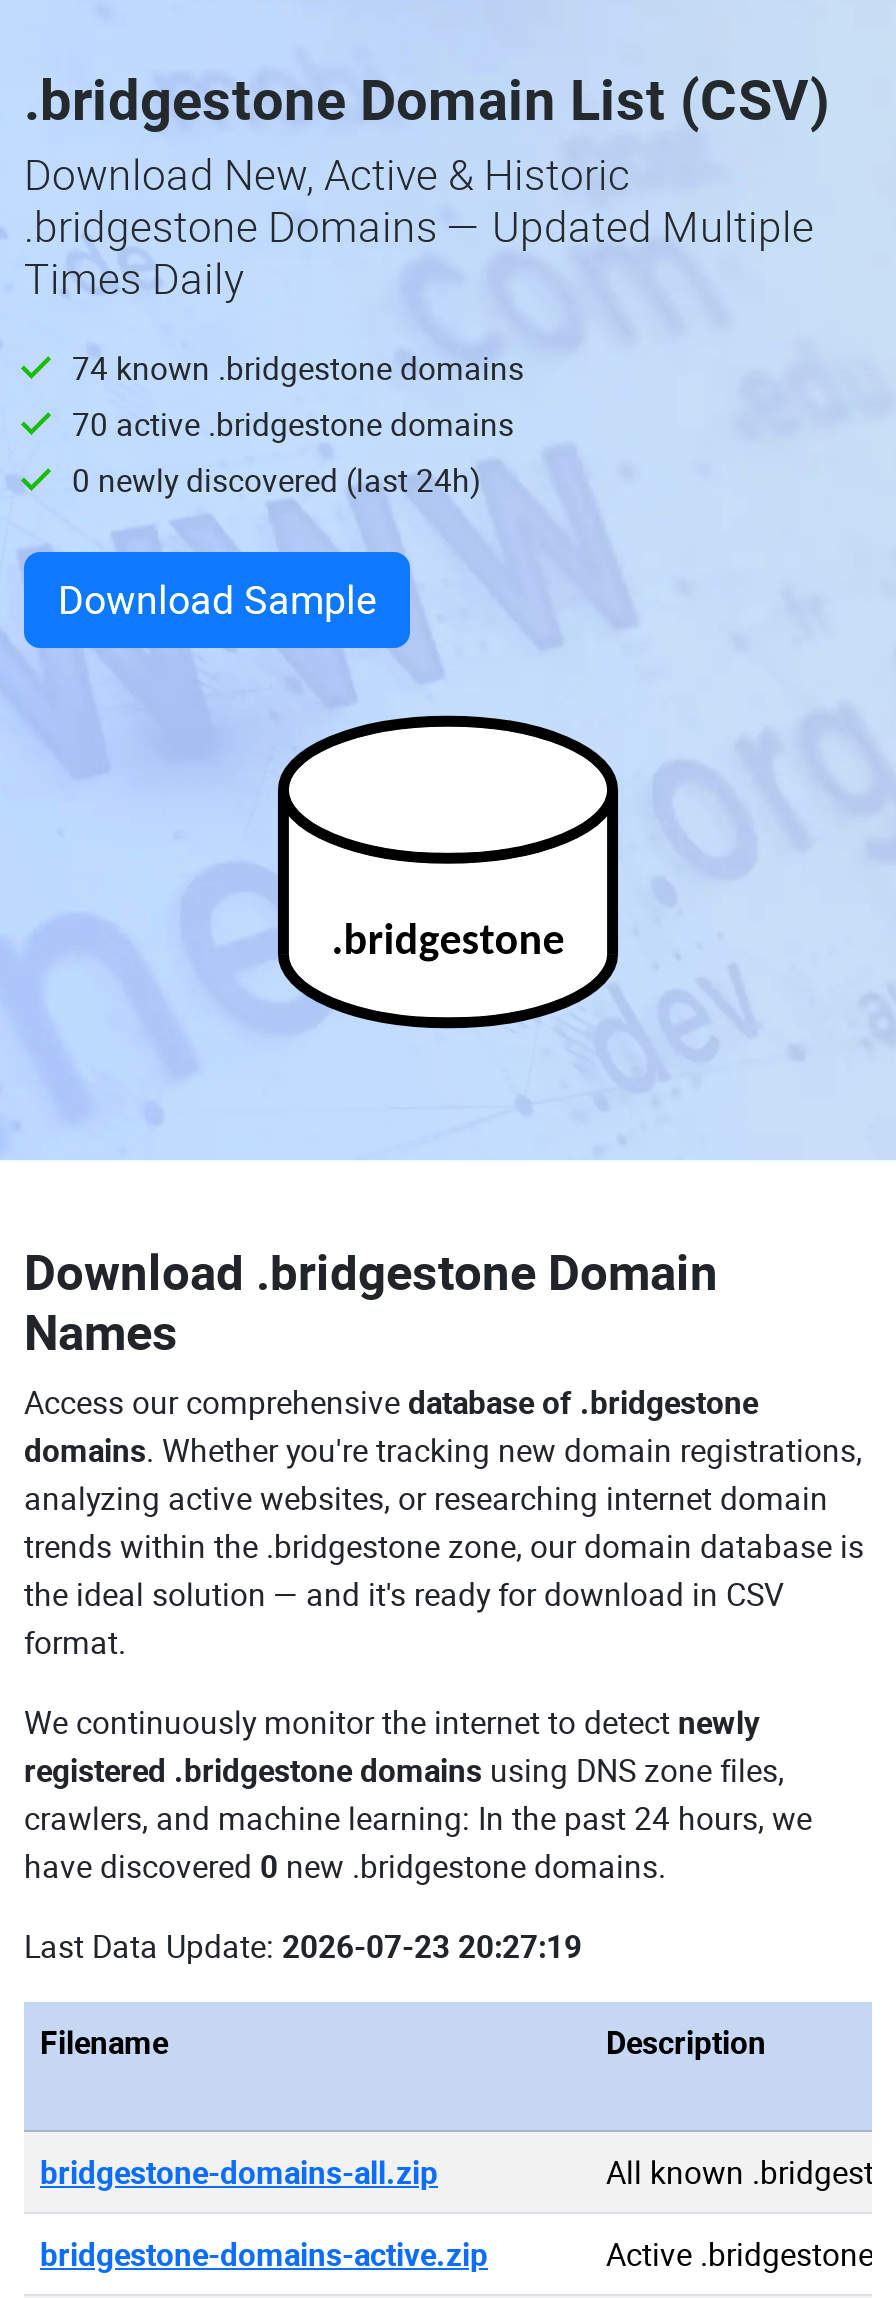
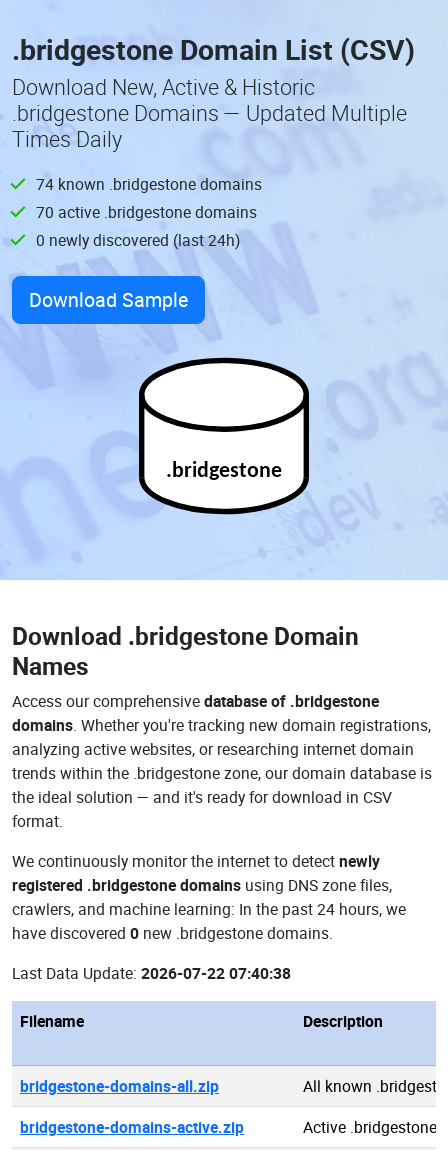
[24,1924,582,1968] Last Data Update: 2026-07-23 20:27:19 -> [12,962,291,984] Last Data Update: 2026-07-22 07:40:38

